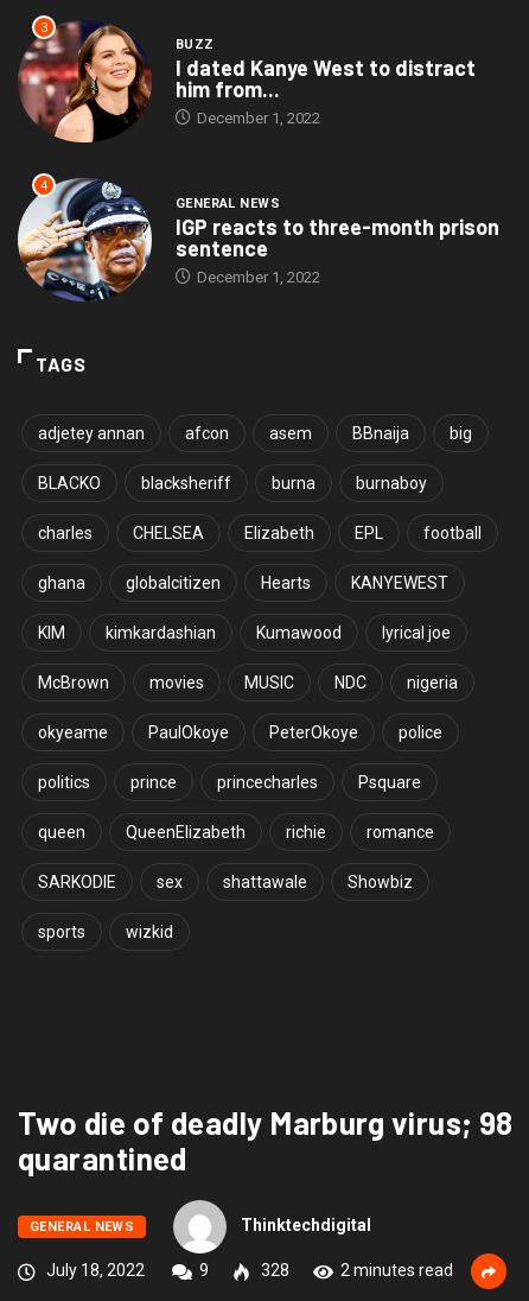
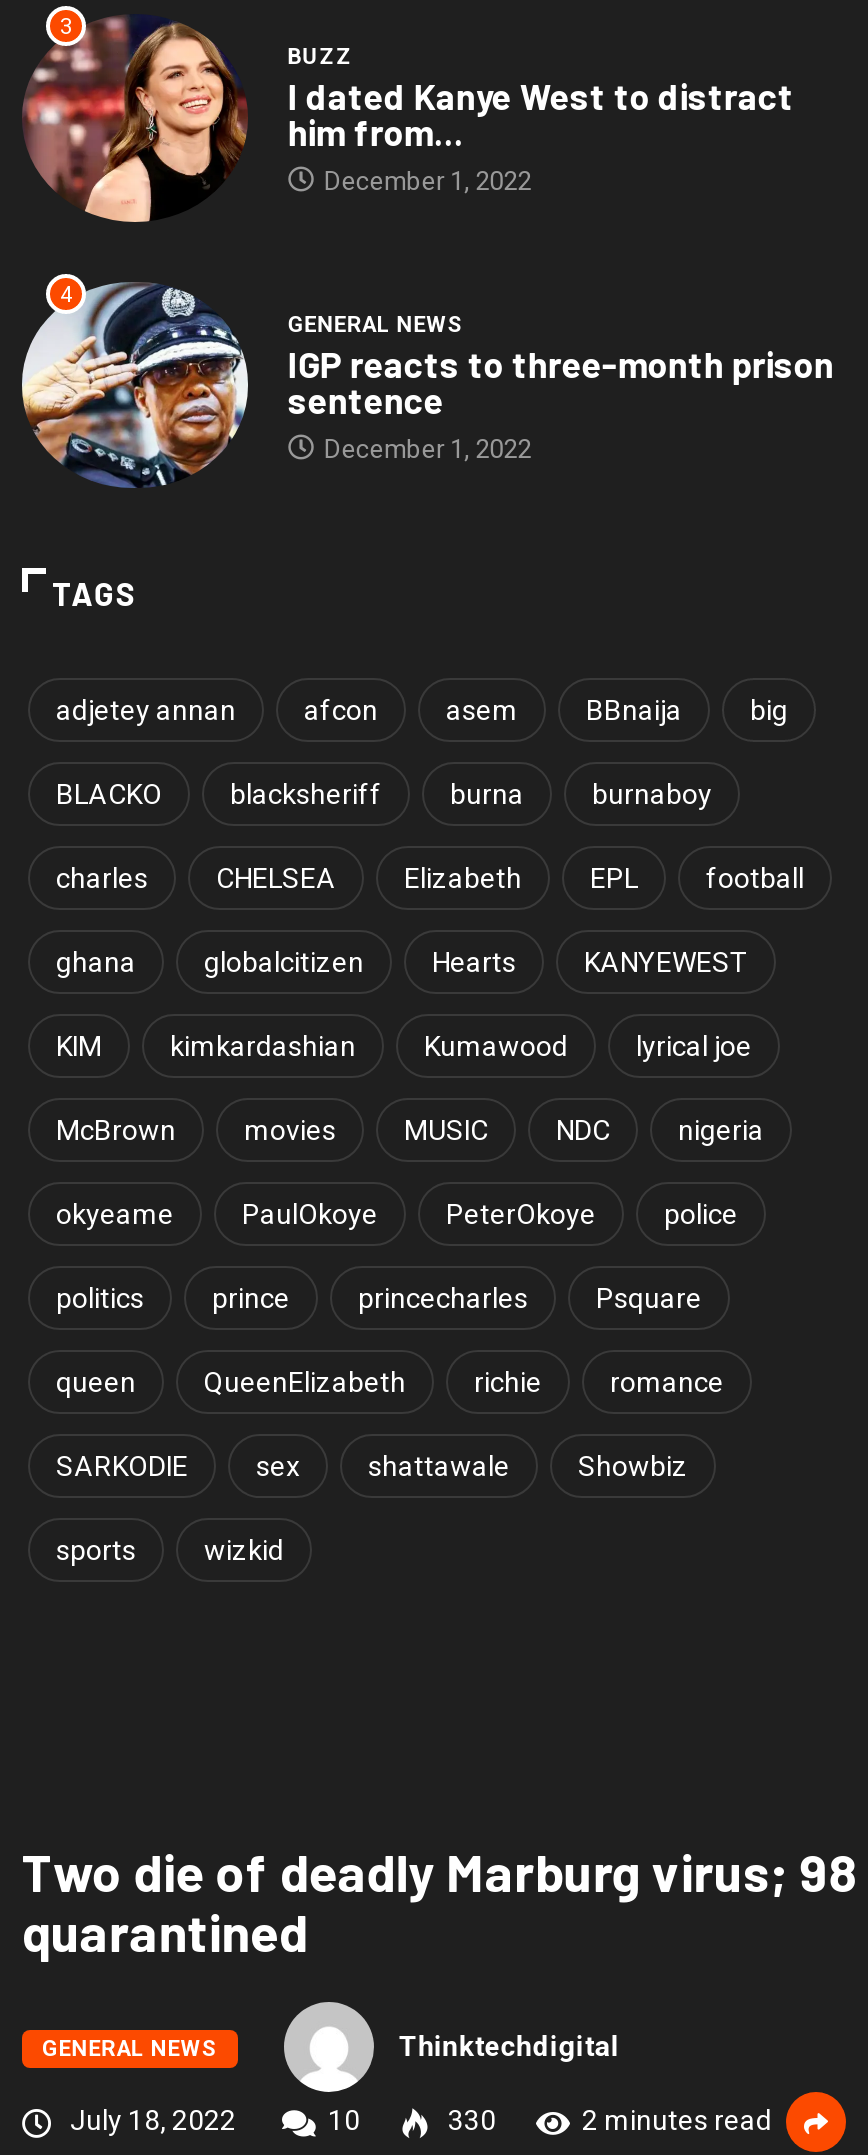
[199,1261,209,1280] 9 -> [328,2105,360,2137] 10
[257,1261,289,1280] 328 -> [442,2105,496,2137] 330

